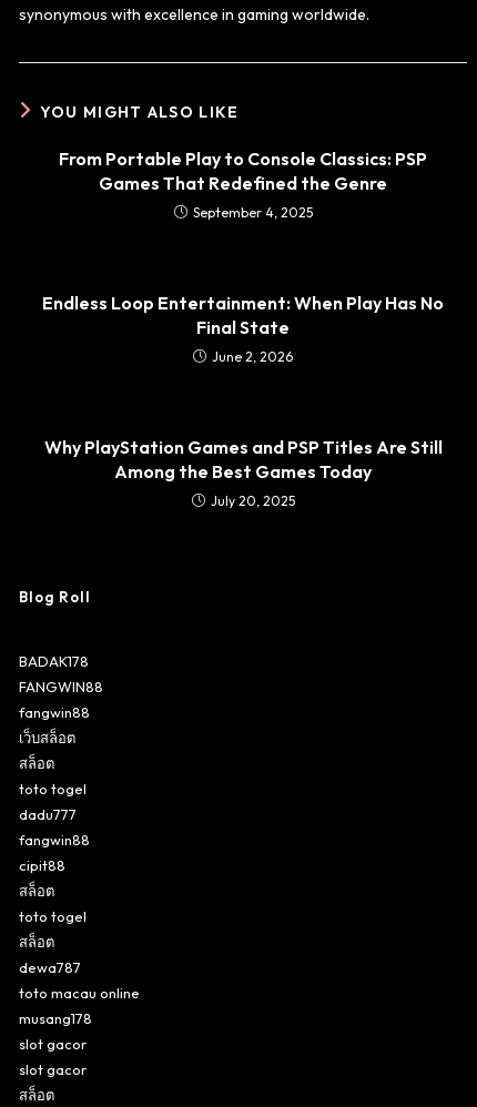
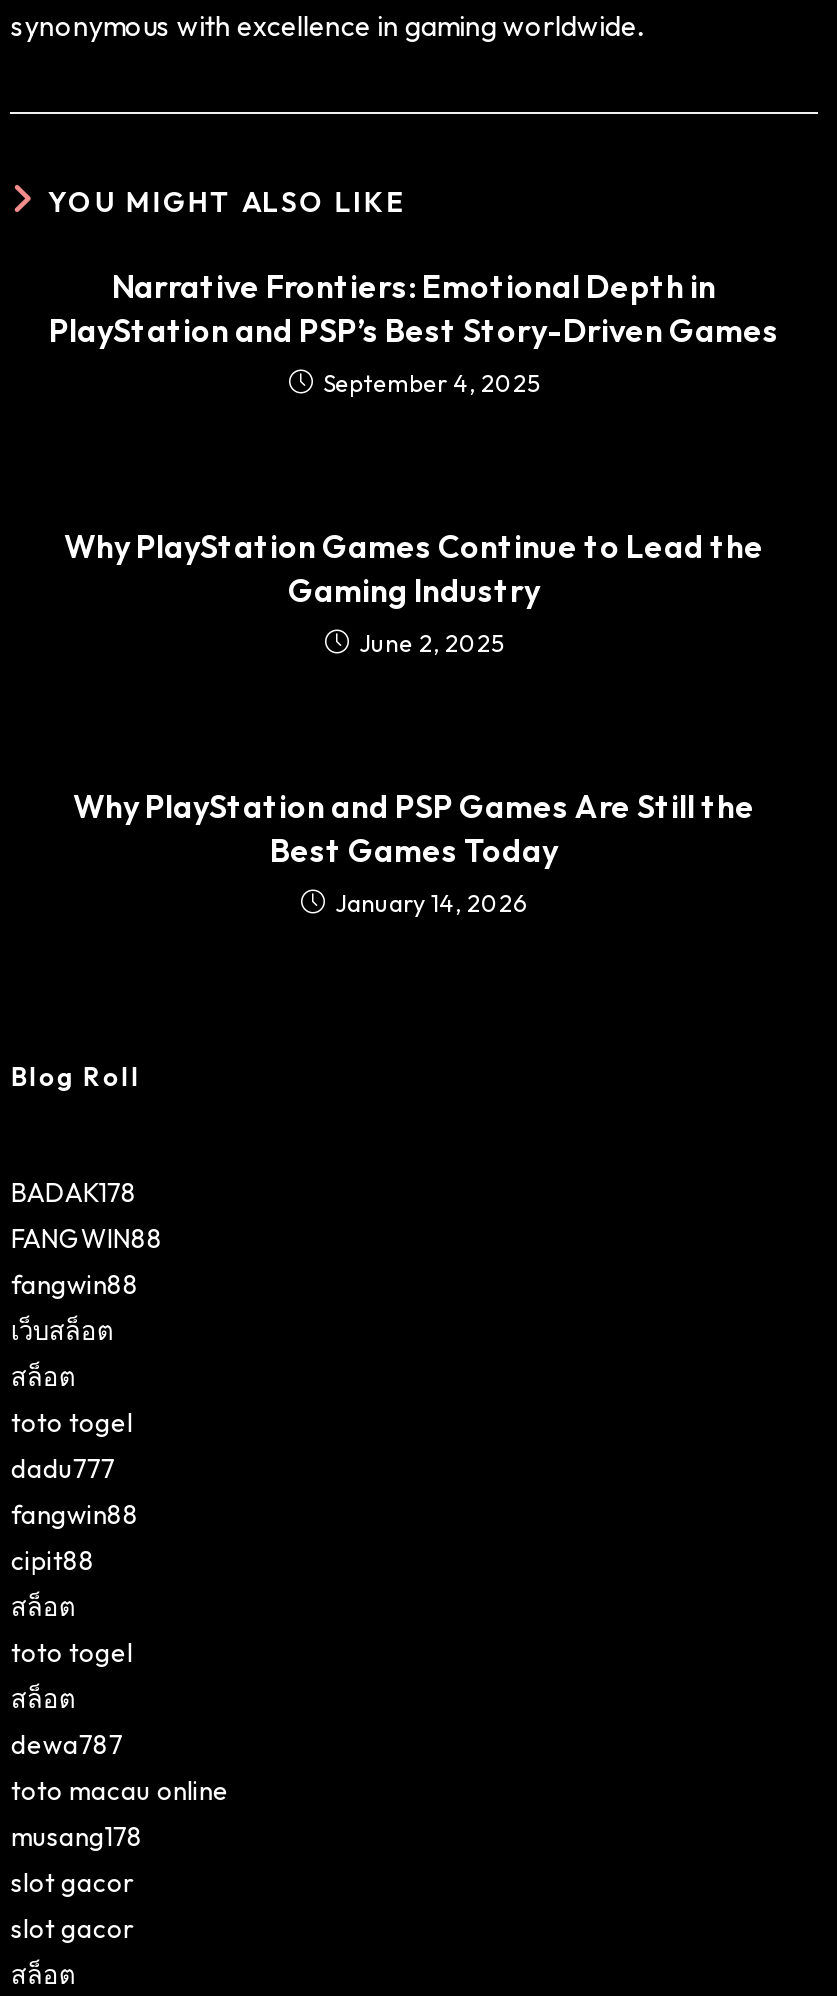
[59,147,427,194] From Portable Play to Console Classics: PSP | Games That Redefined the Genre -> [49,266,779,350] Narrative Frontiers: Emotional Depth in | PlayStation and PSP’s Best Story-Driven Games
[42,292,444,365] Endless Loop Entertainment: When Play Has No | Final State | June 2, 2026 -> [64,526,764,658] Why PlayStation Games Continue to Lead the | Gaming Industry | June 2, 2025
[44,436,442,509] Why PlayStation Games and PSP Titles Are Still | Among the Best Games Today | July 20, 2025 -> [73,786,755,918] Why PlayStation and PSP Games Are Still the | Best Games Today | January 14, 2026

